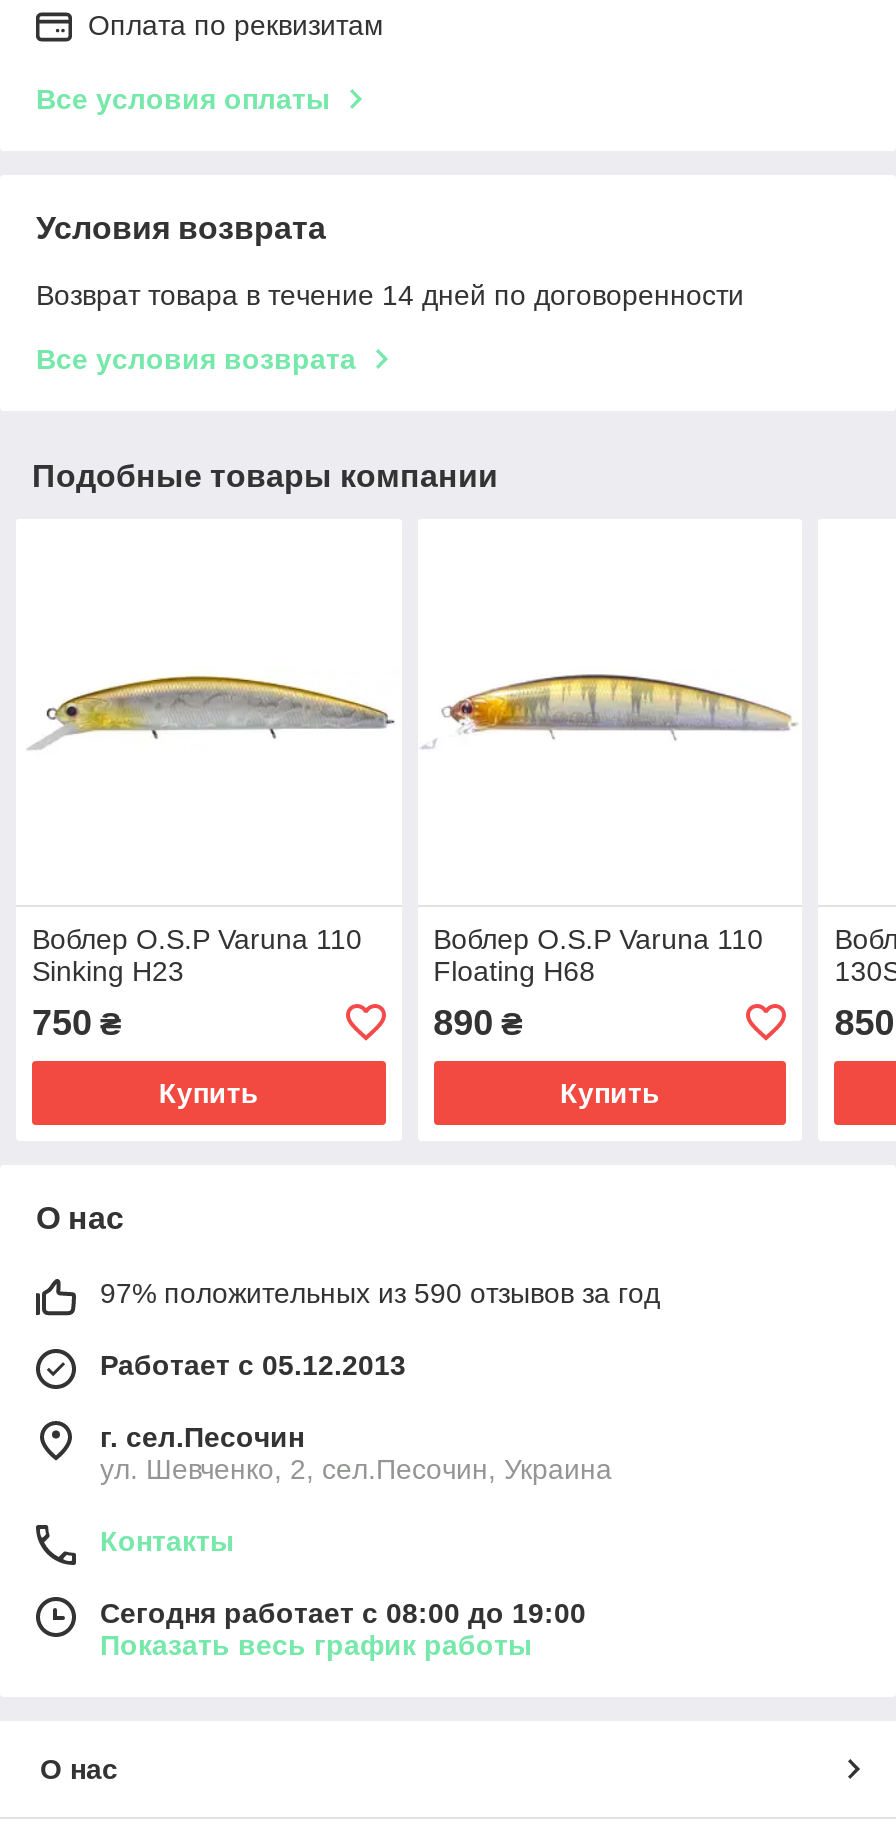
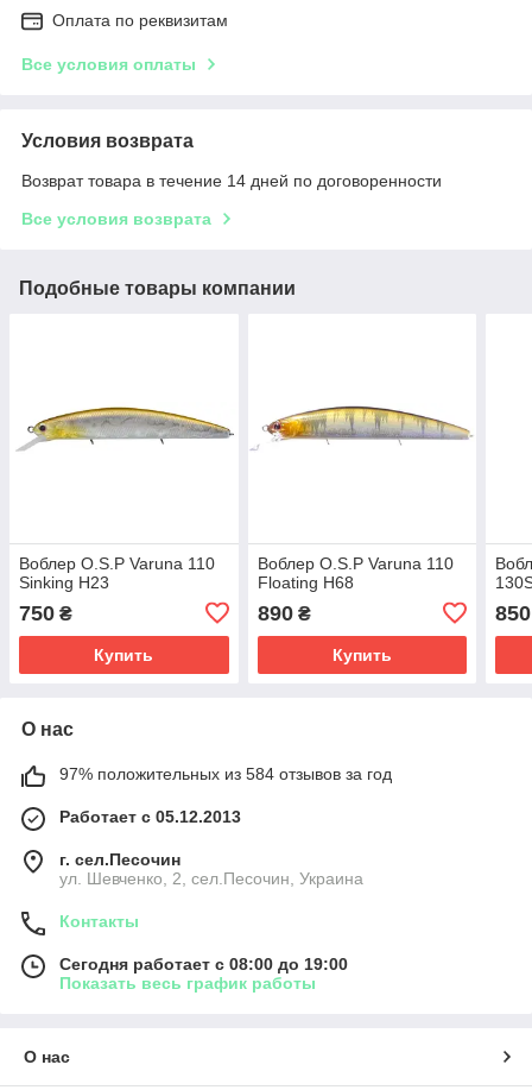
[100,1277,660,1309] 97% положительных из 590 отзывов за год -> [59,764,392,783] 97% положительных из 584 отзывов за год

